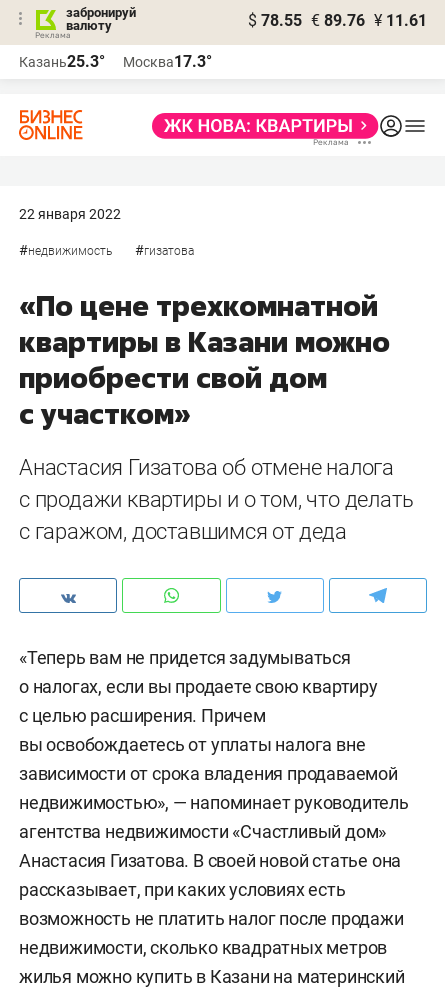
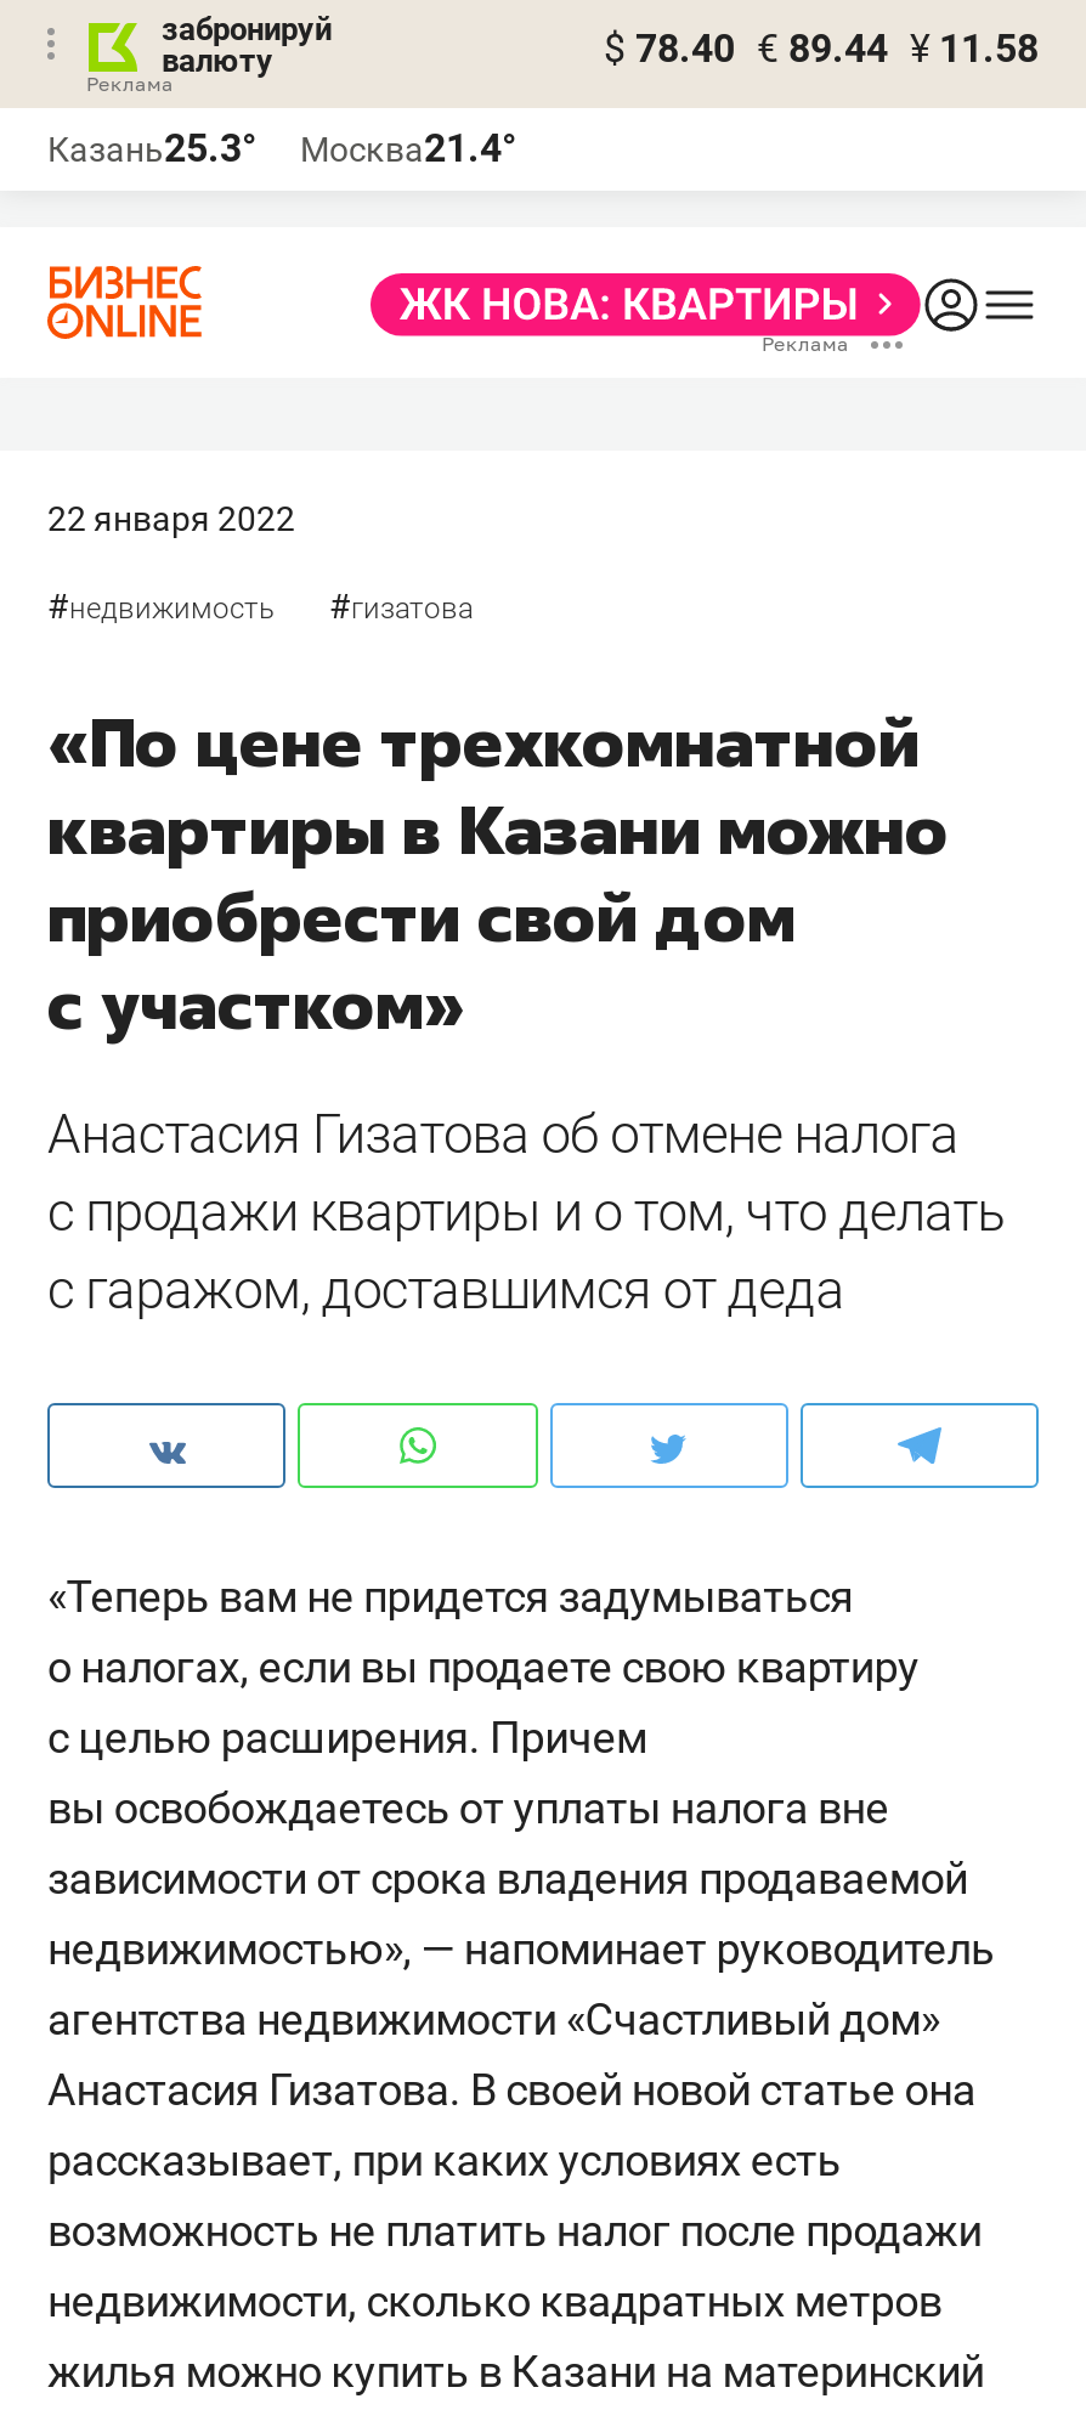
[248,11,427,30] $ 78.55 € 89.76 ¥ 11.61 -> [604,26,1039,72] $ 78.40 € 89.44 ¥ 11.58
[19,52,212,71] Казань25.3° Москва17.3° -> [47,125,516,171] Казань25.3° Москва21.4°

